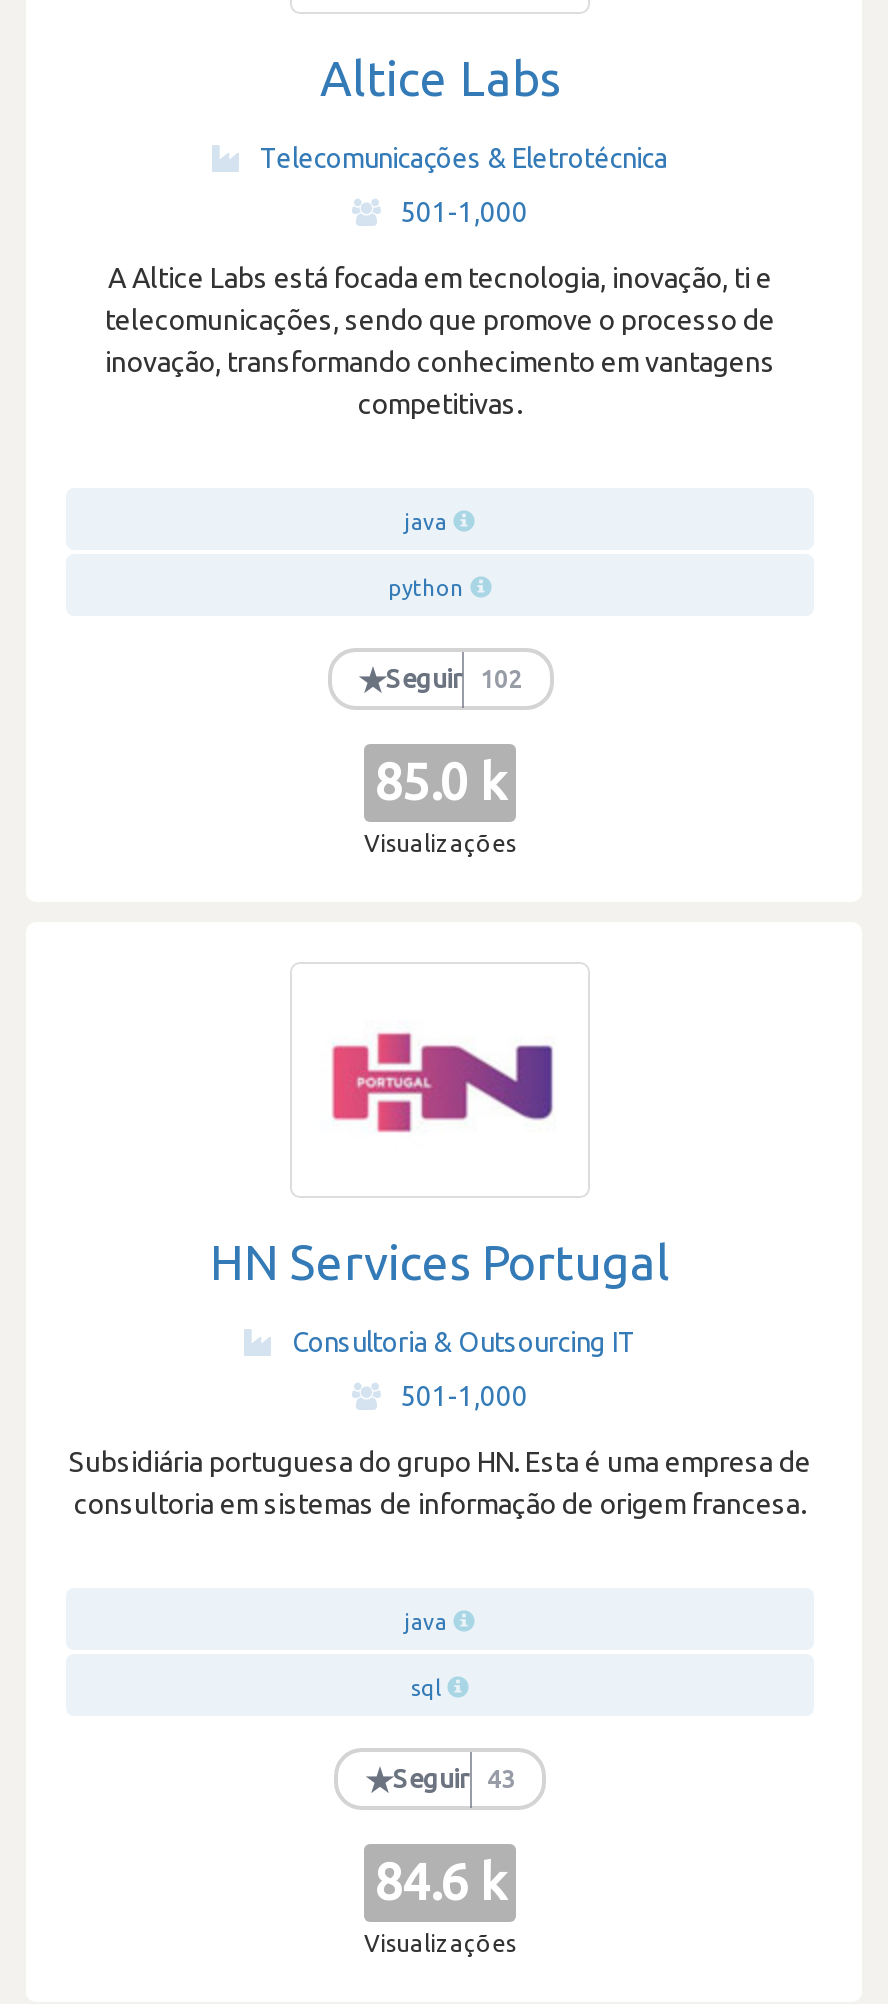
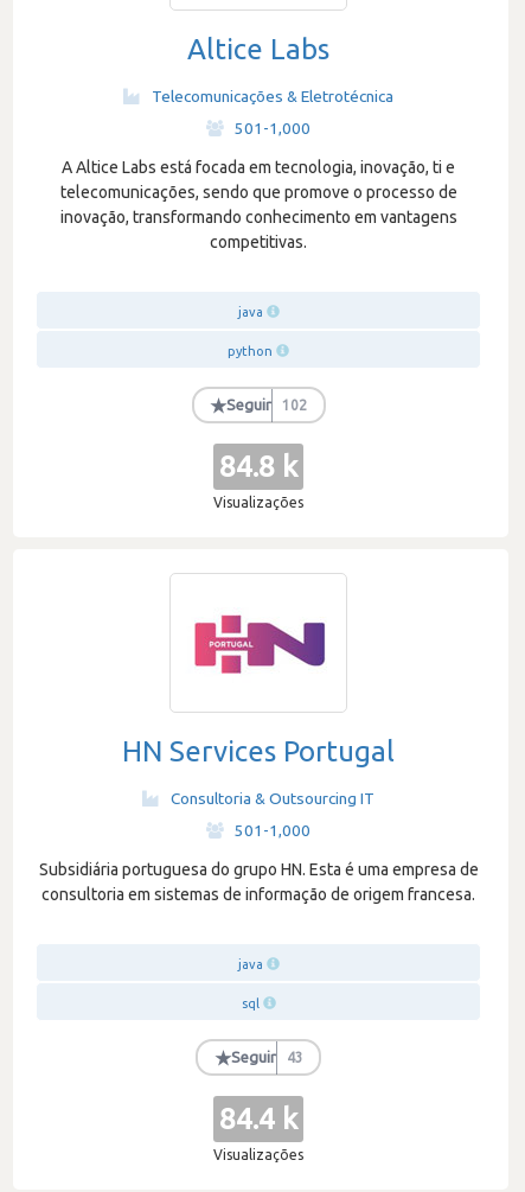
[374,754,506,810] 85.0 k -> [219,450,297,483] 84.8 k
[374,1854,506,1910] 84.6 k -> [219,1102,297,1135] 84.4 k

